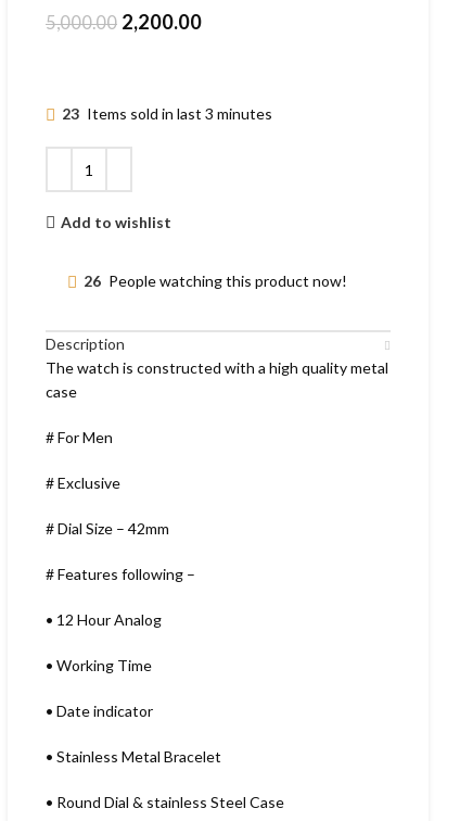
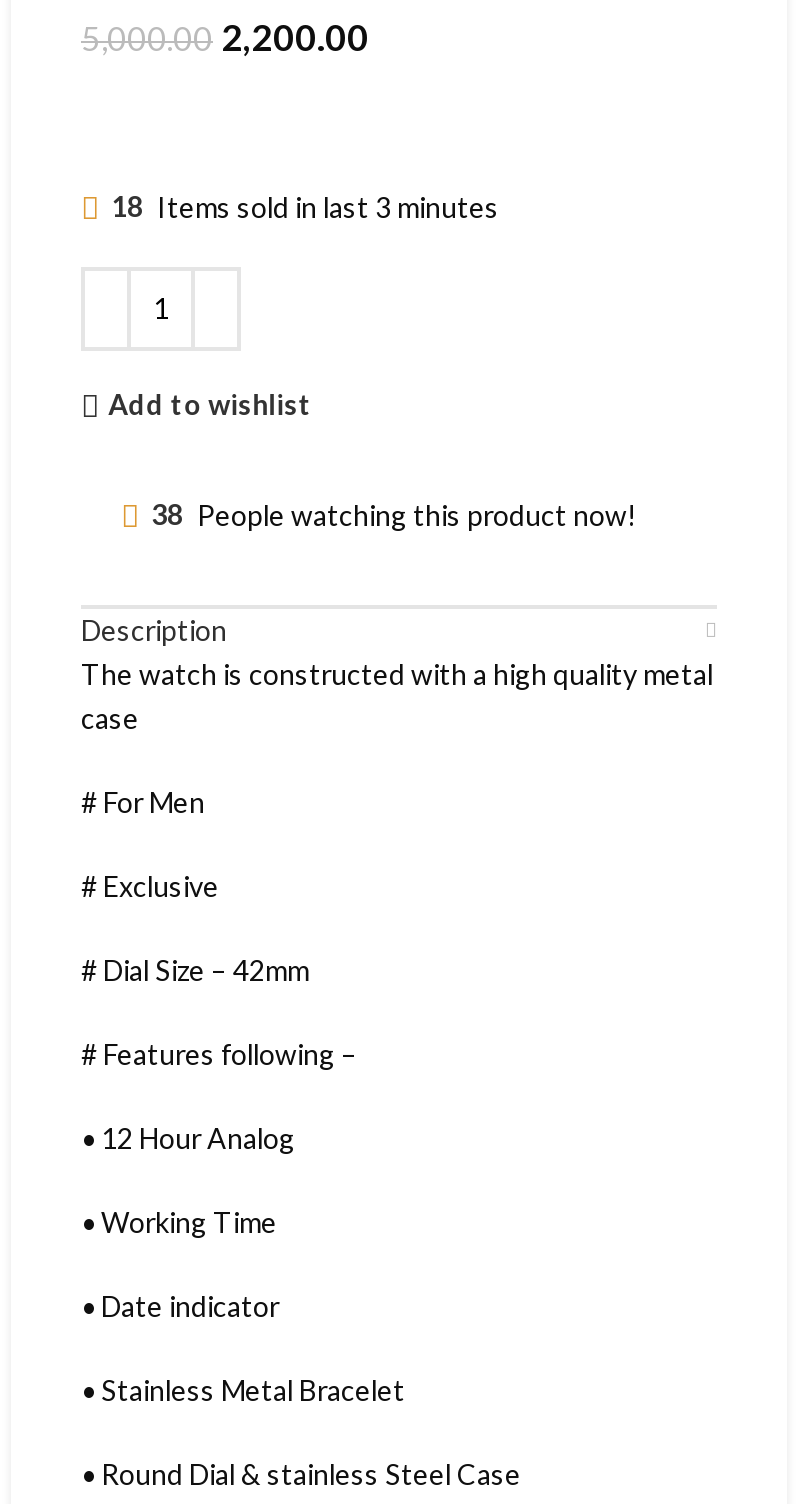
[62,105,272,123] 23 Items sold in last 3 minutes -> [111,190,499,224] 18 Items sold in last 3 minutes
[84,272,347,290] 26 People watching this product now! -> [151,498,637,532] 38 People watching this product now!

